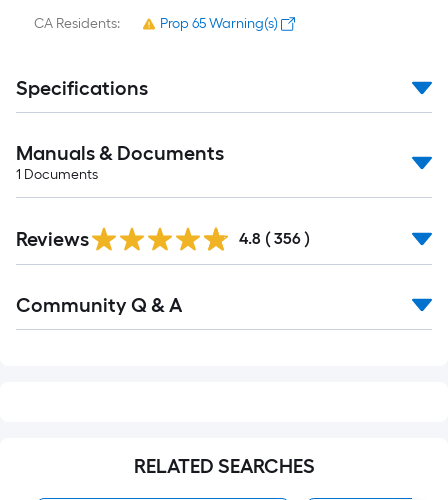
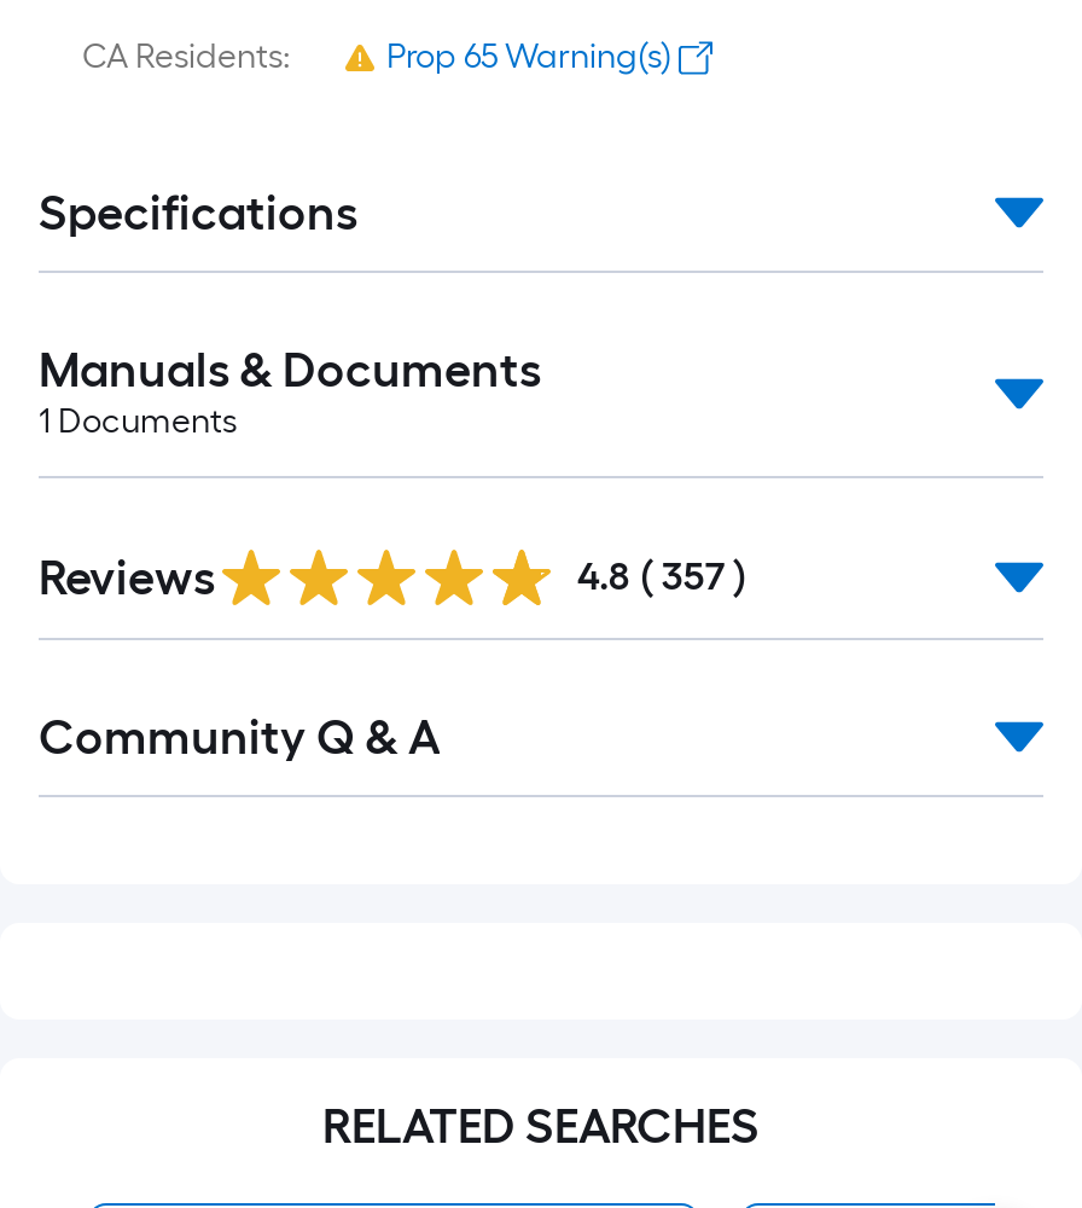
[239,229,310,248] 4.8 ( 356 ) -> [577,553,746,599] 4.8 ( 357 )

